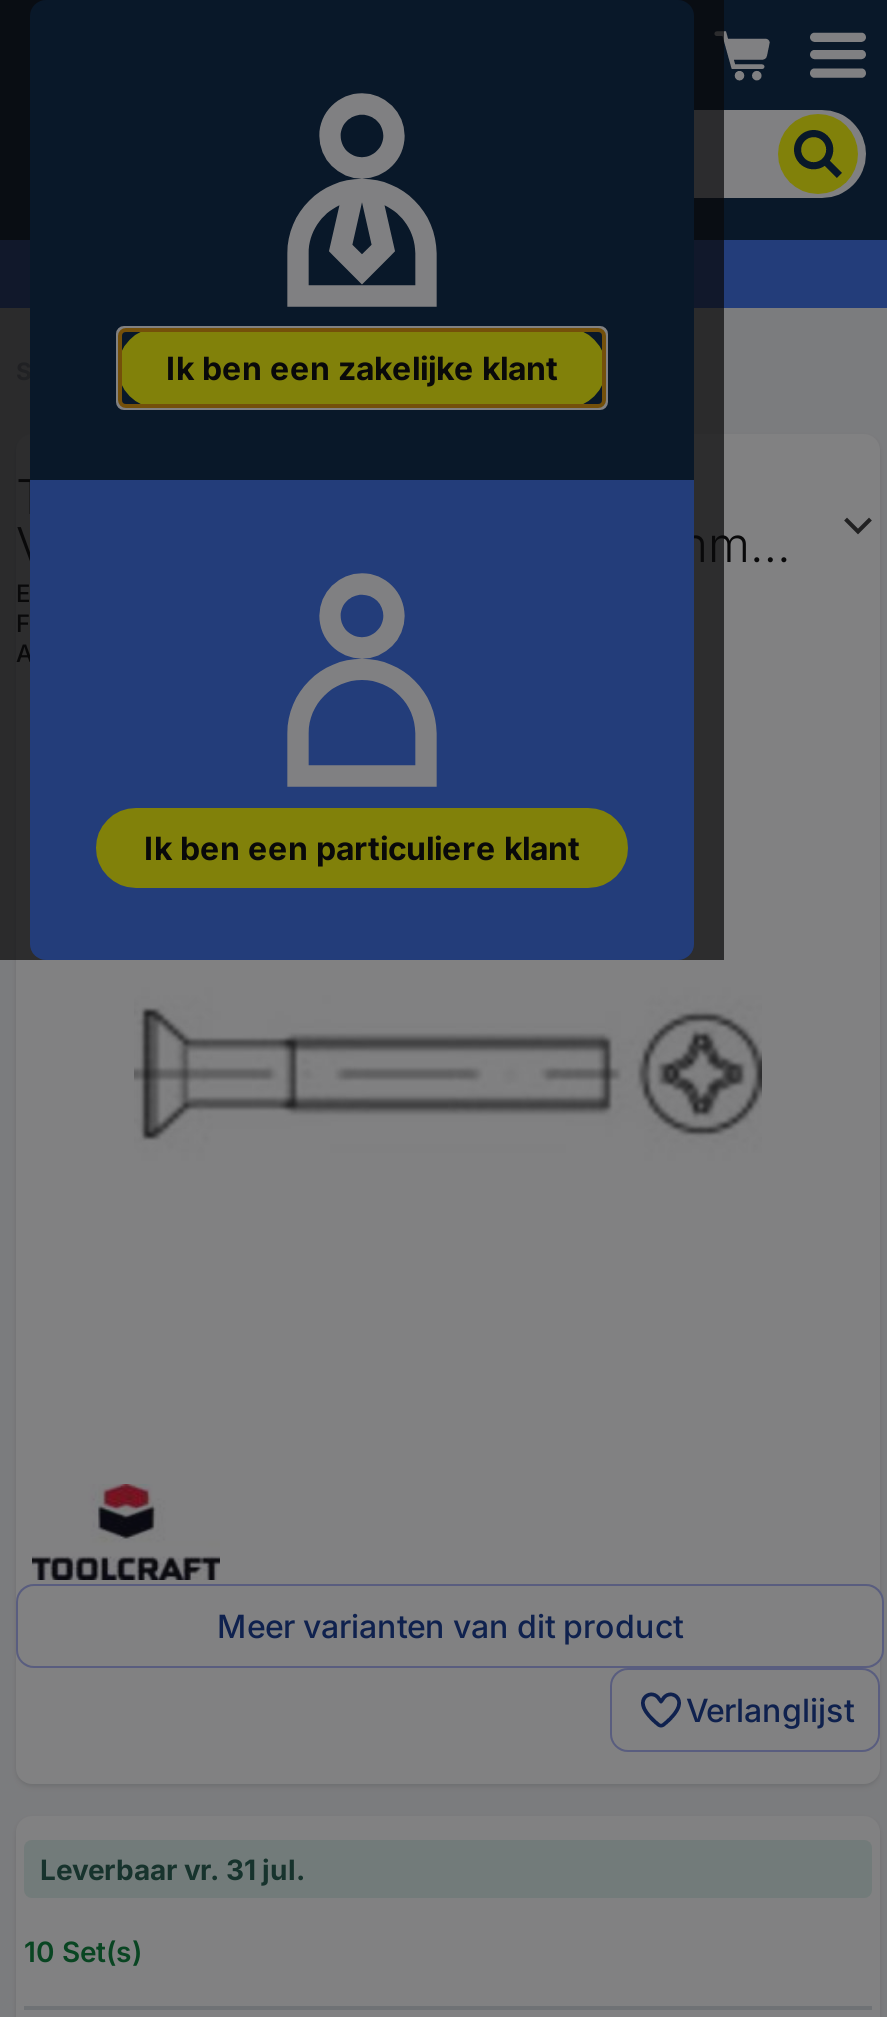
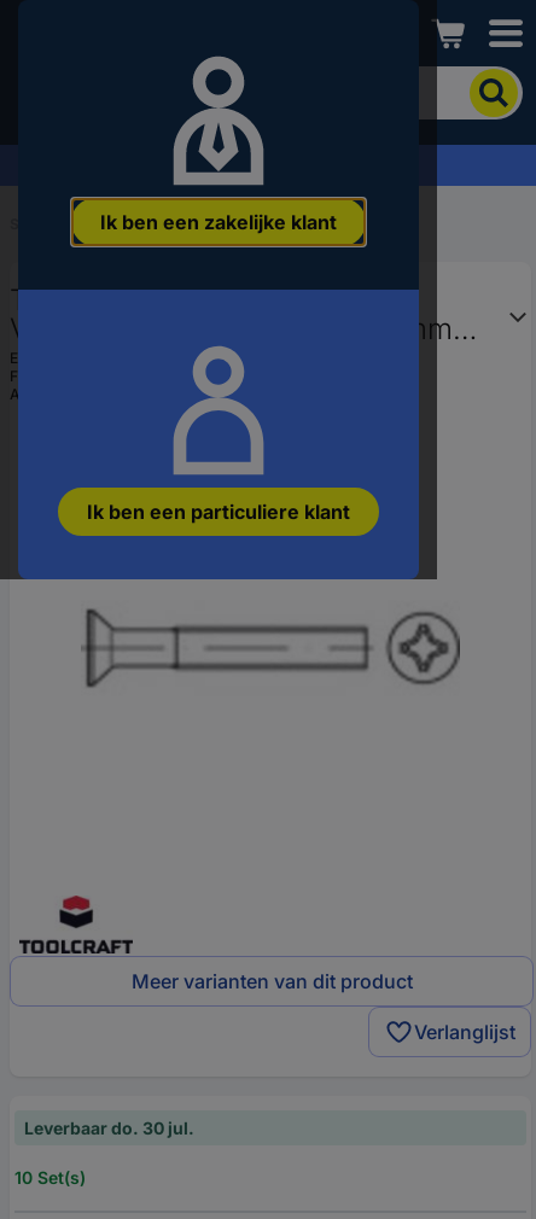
[40,1853,306,1887] Leverbaar vr. 31 jul. -> [24,1118,194,1139] Leverbaar do. 30 jul.

